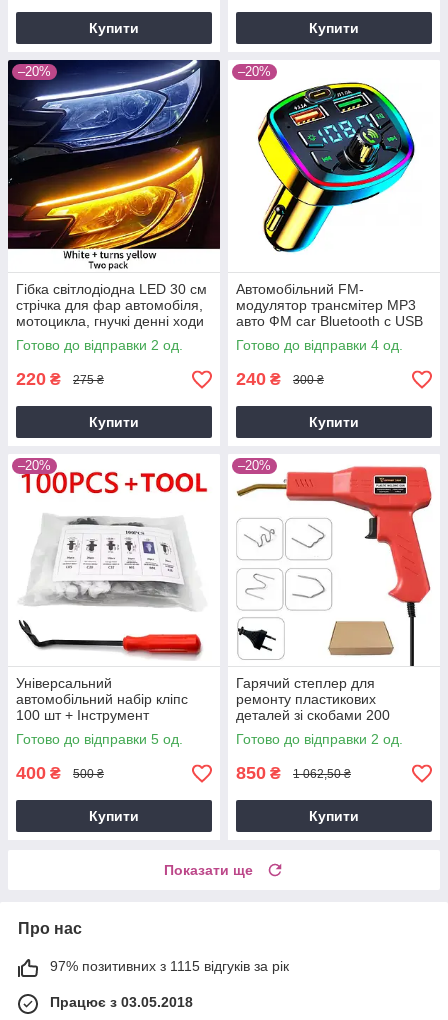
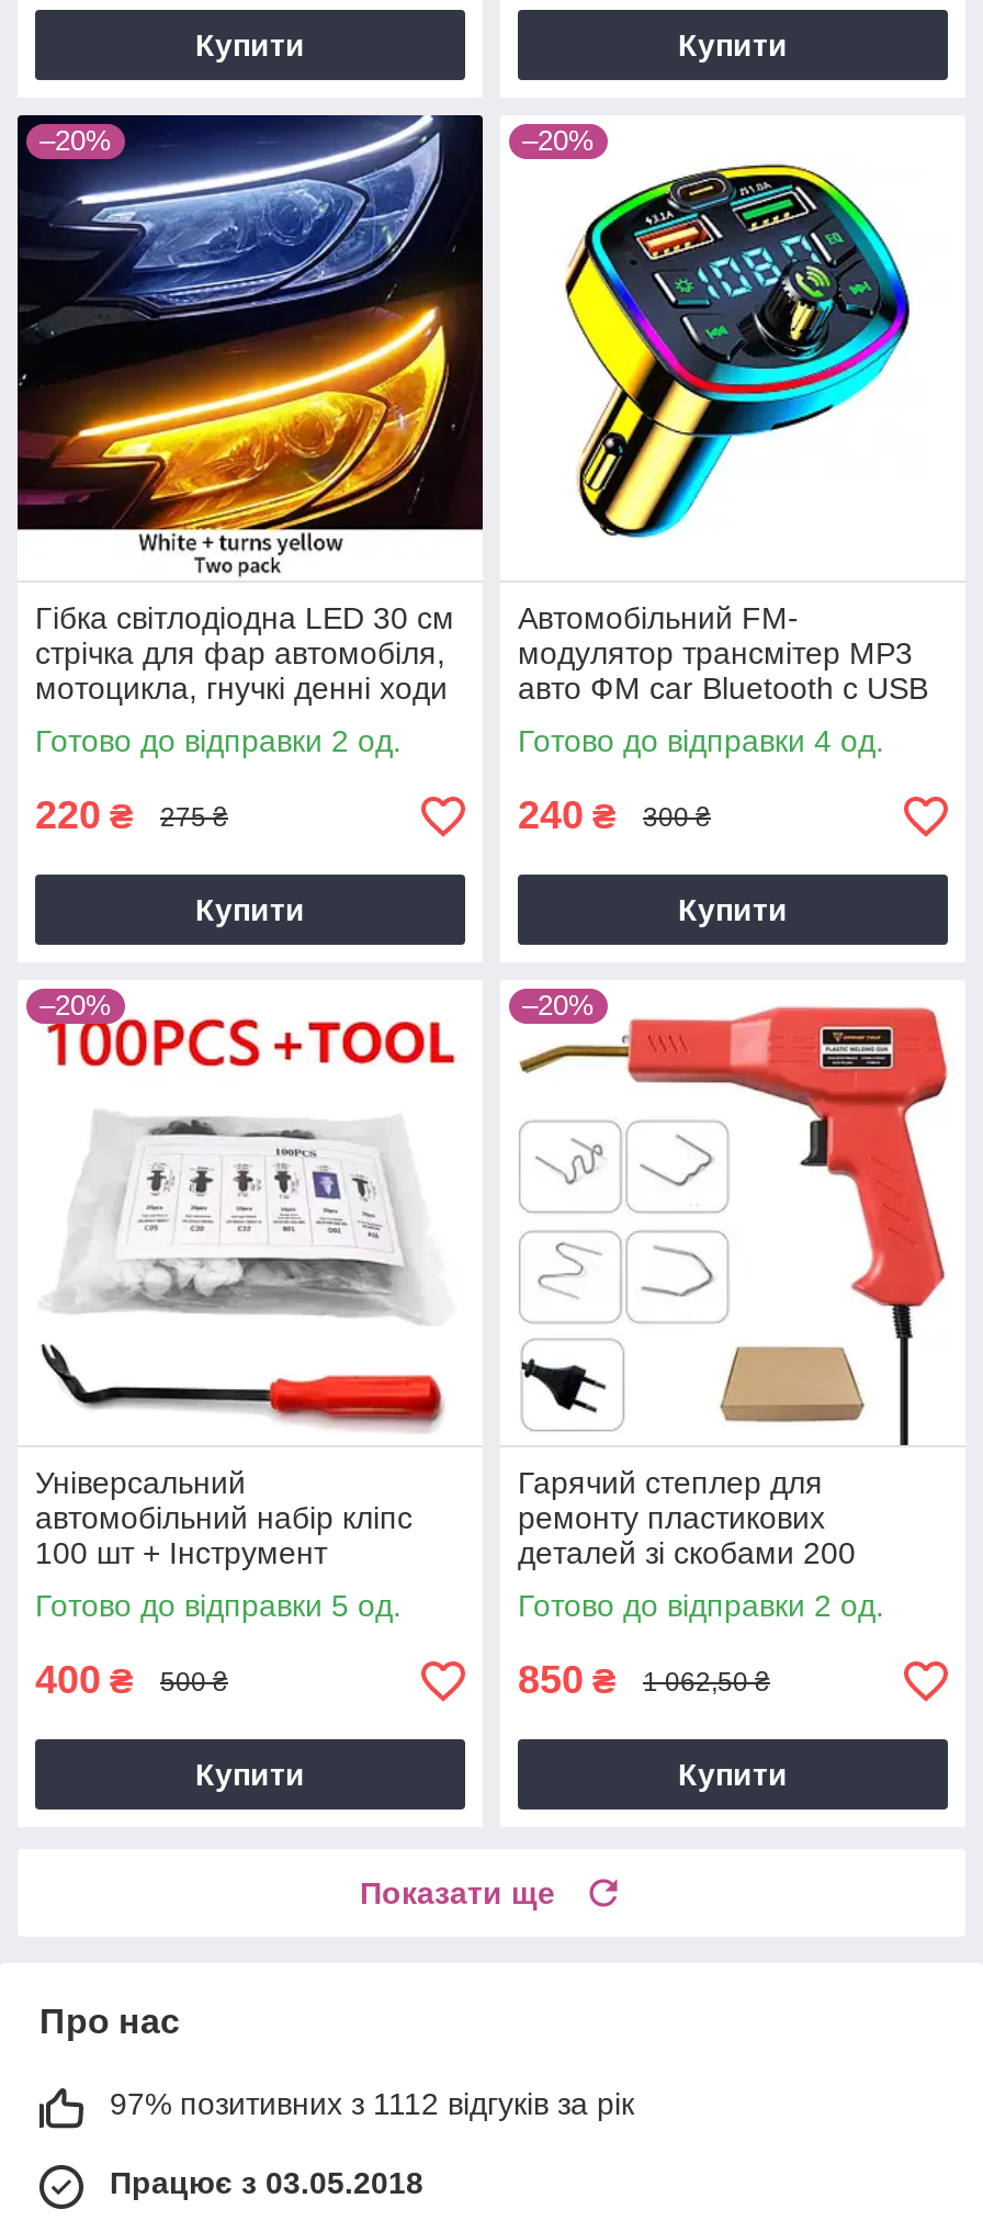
[50,958,289,974] 97% позитивних з 1115 відгуків за рік -> [110,2086,634,2122] 97% позитивних з 1112 відгуків за рік

